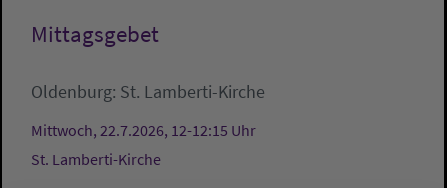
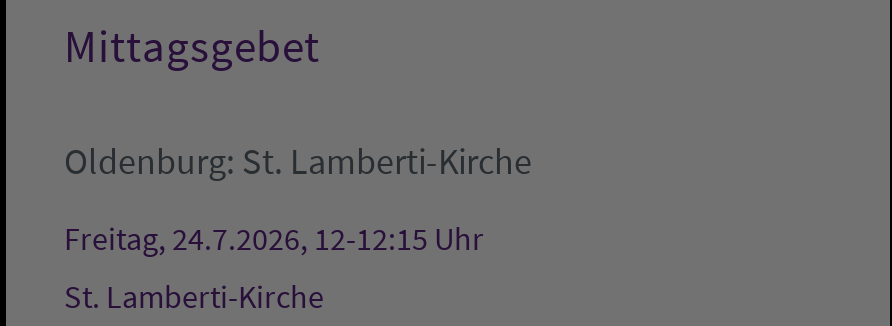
[31,120,256,140] Mittwoch, 22.7.2026, 12-12:15 Uhr -> [64,218,484,258] Freitag, 24.7.2026, 12-12:15 Uhr

